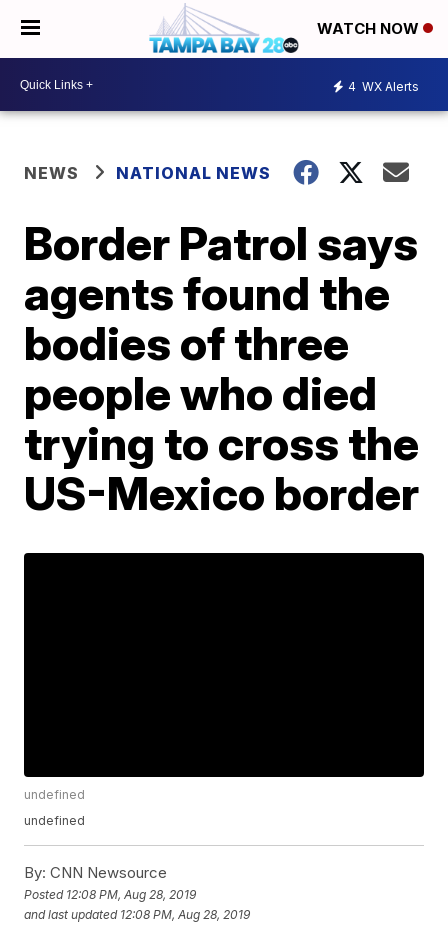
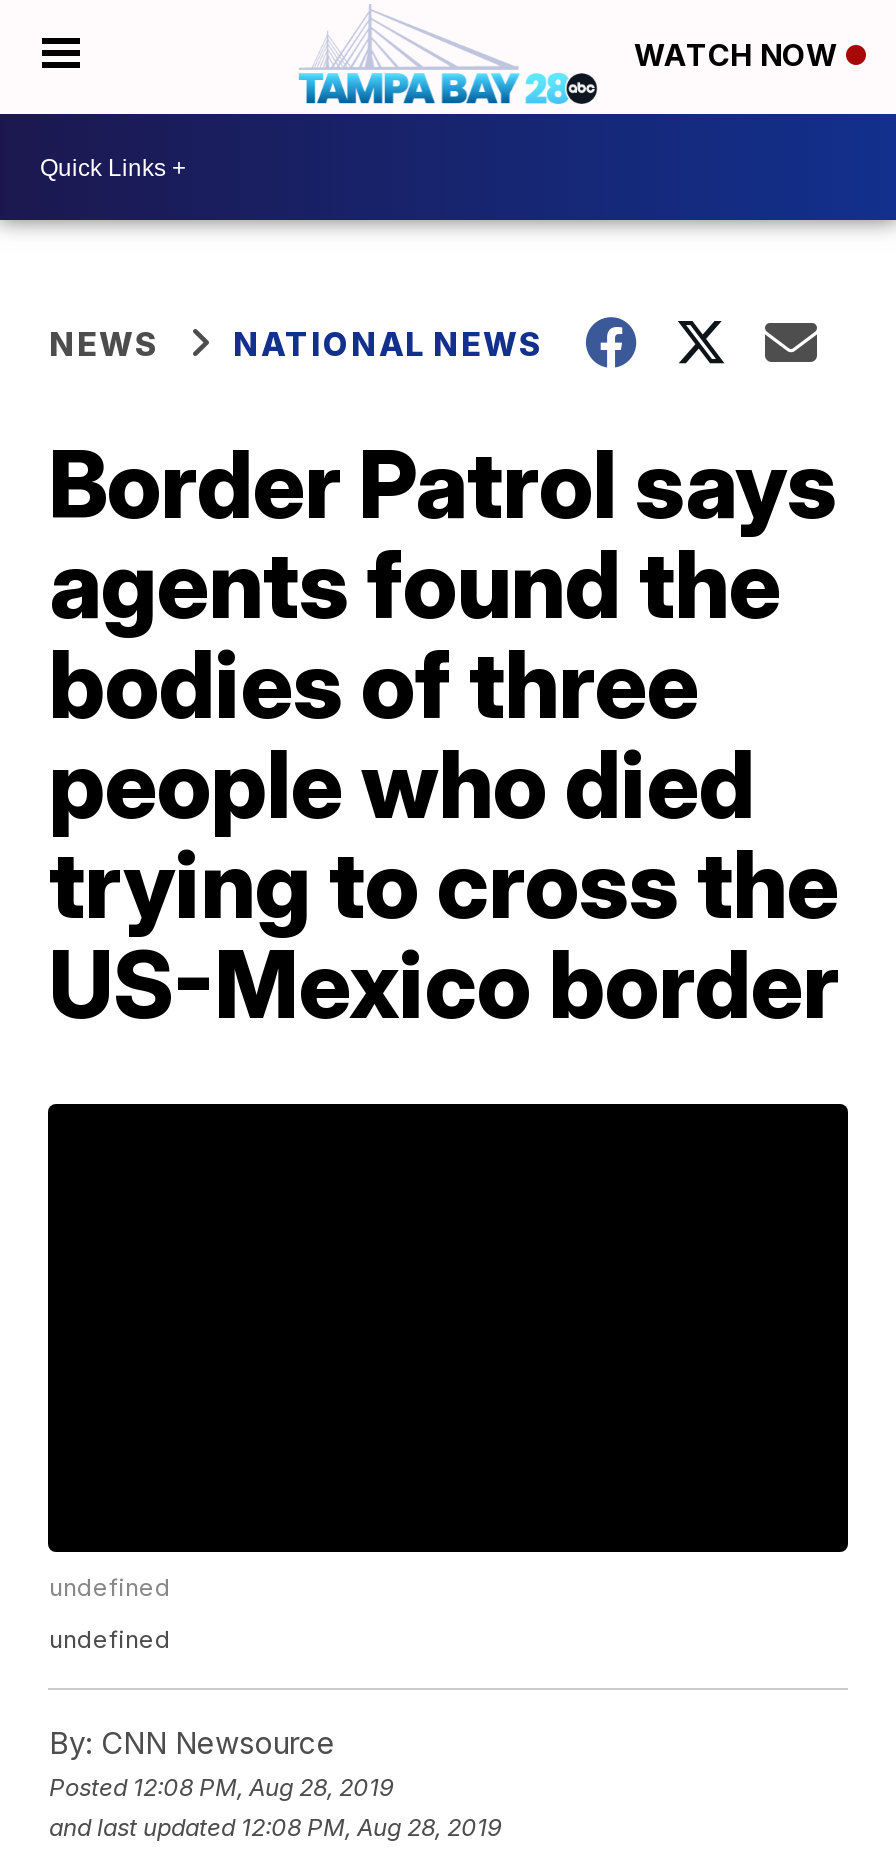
[348,78,419,93] 4 WX Alerts -> none

